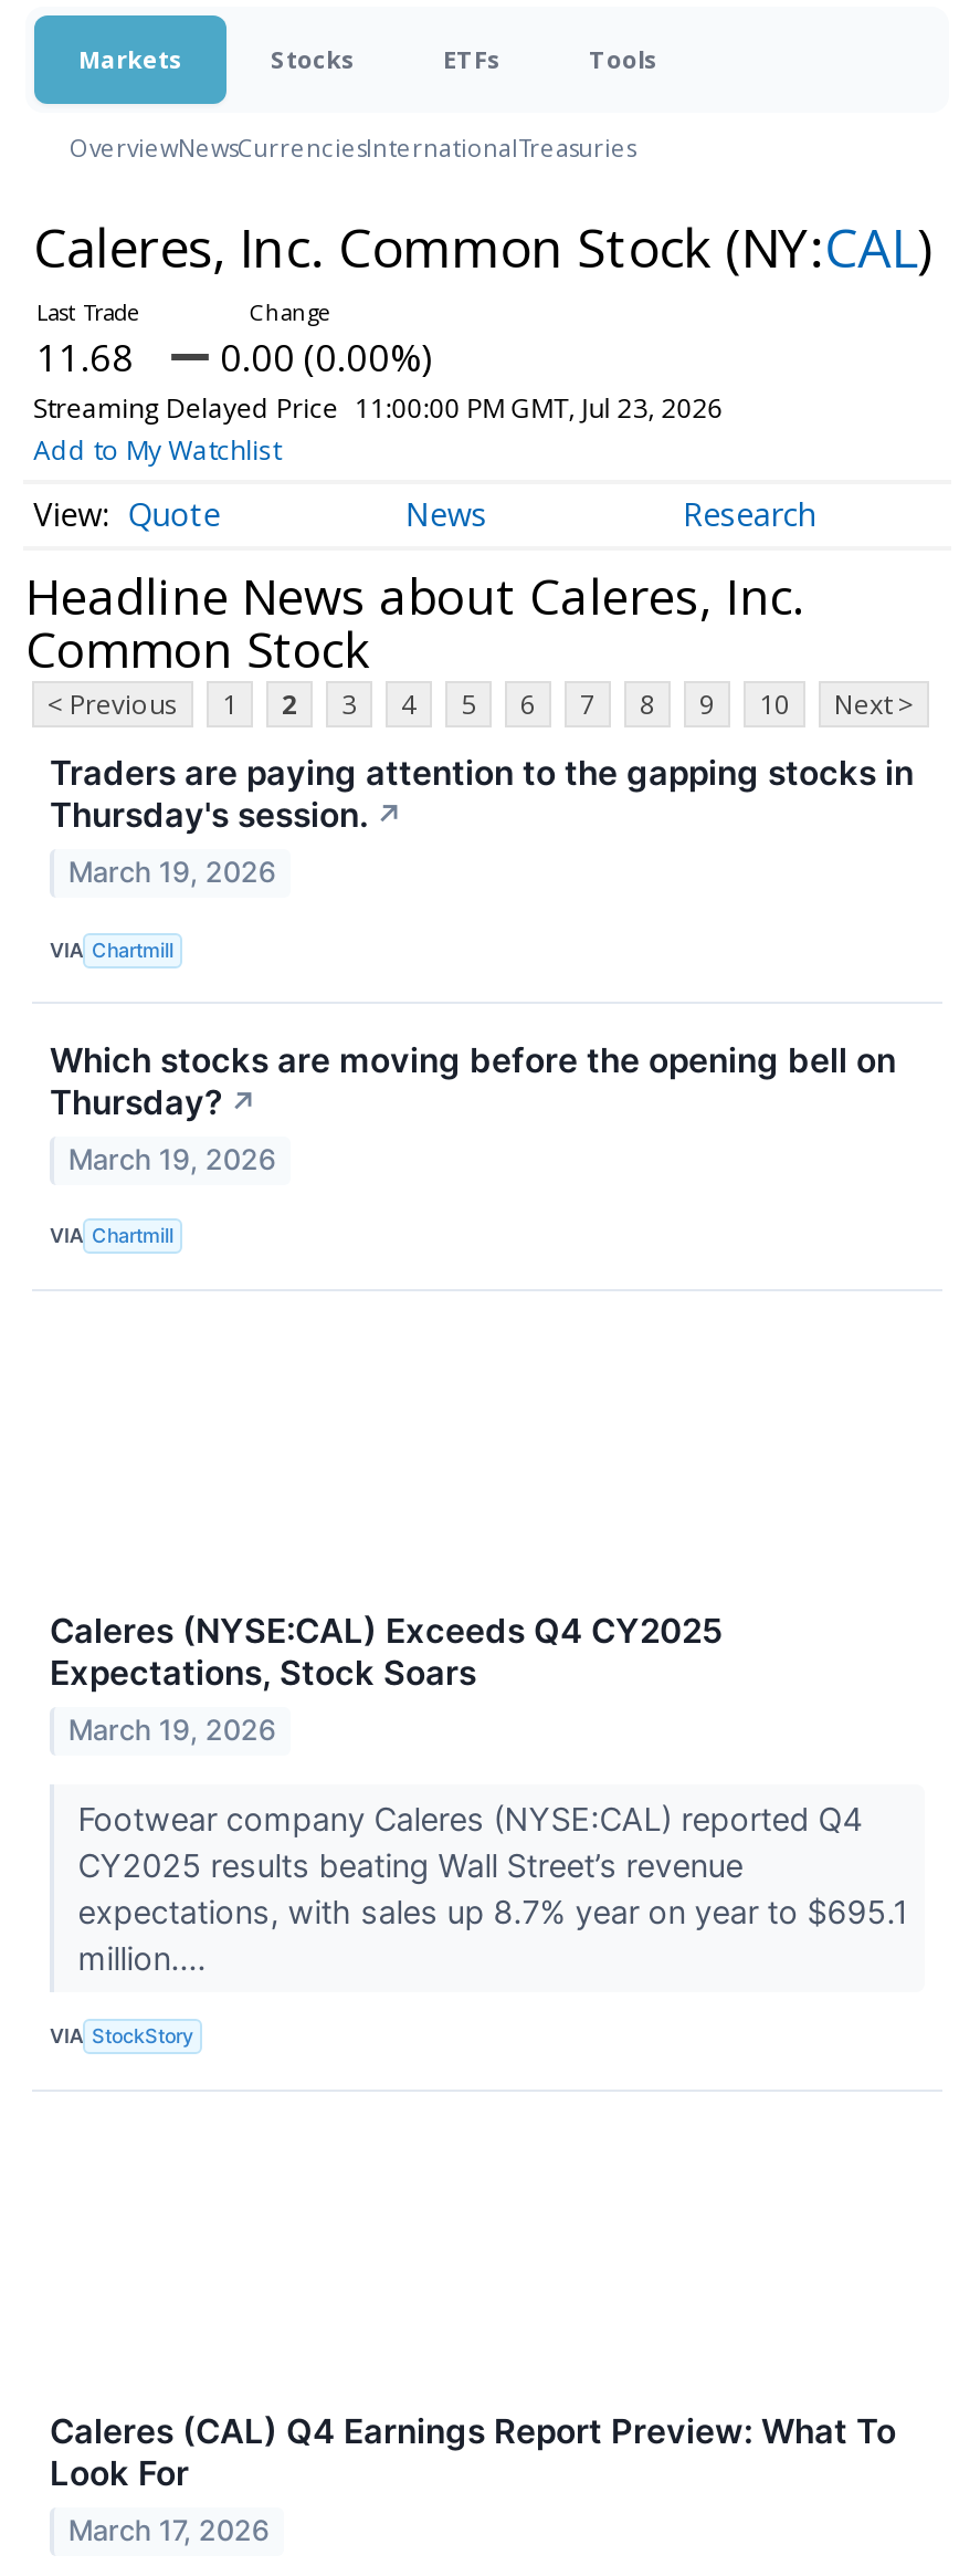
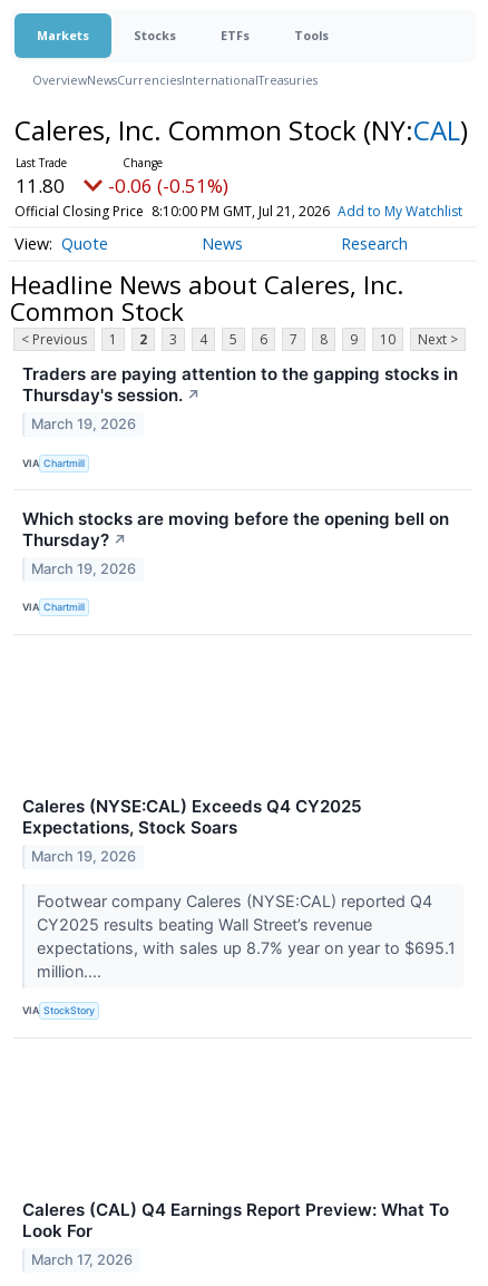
[33,332,723,469] 11.68 | 0.00 (0.00%) | Streaming Delayed Price 11:00:00 PM GMT, Jul 23, 2026 | Add to My Watchlist -> [14,173,462,221] 11.80 | -0.06 (-0.51%) | Official Closing Price 8:10:00 PM GMT, Jul 21, 2026 Add to My Watchlist

